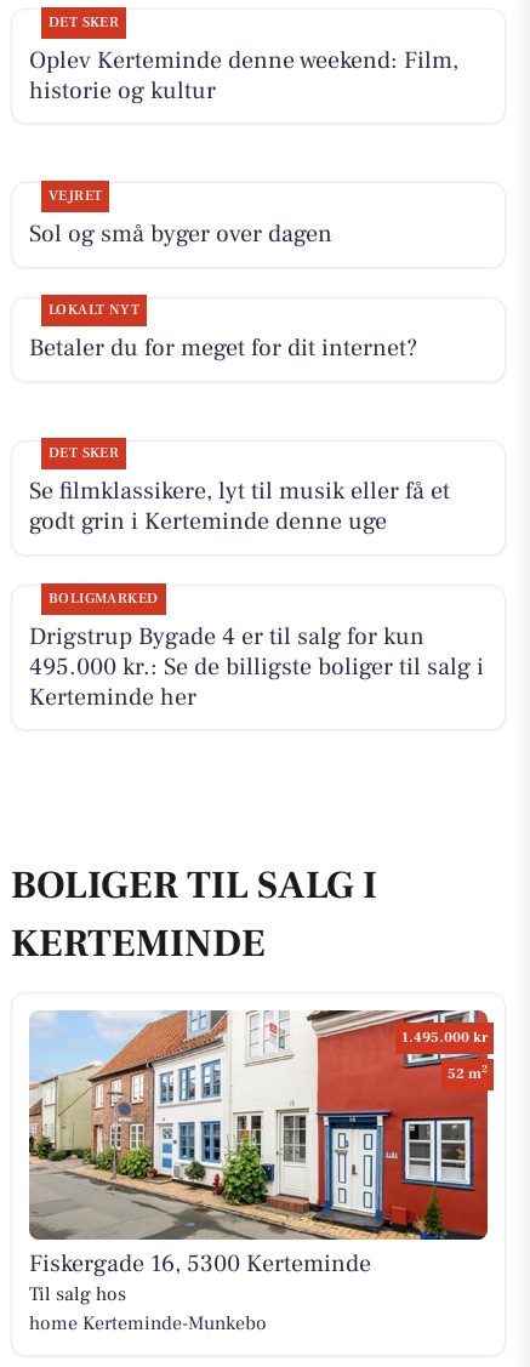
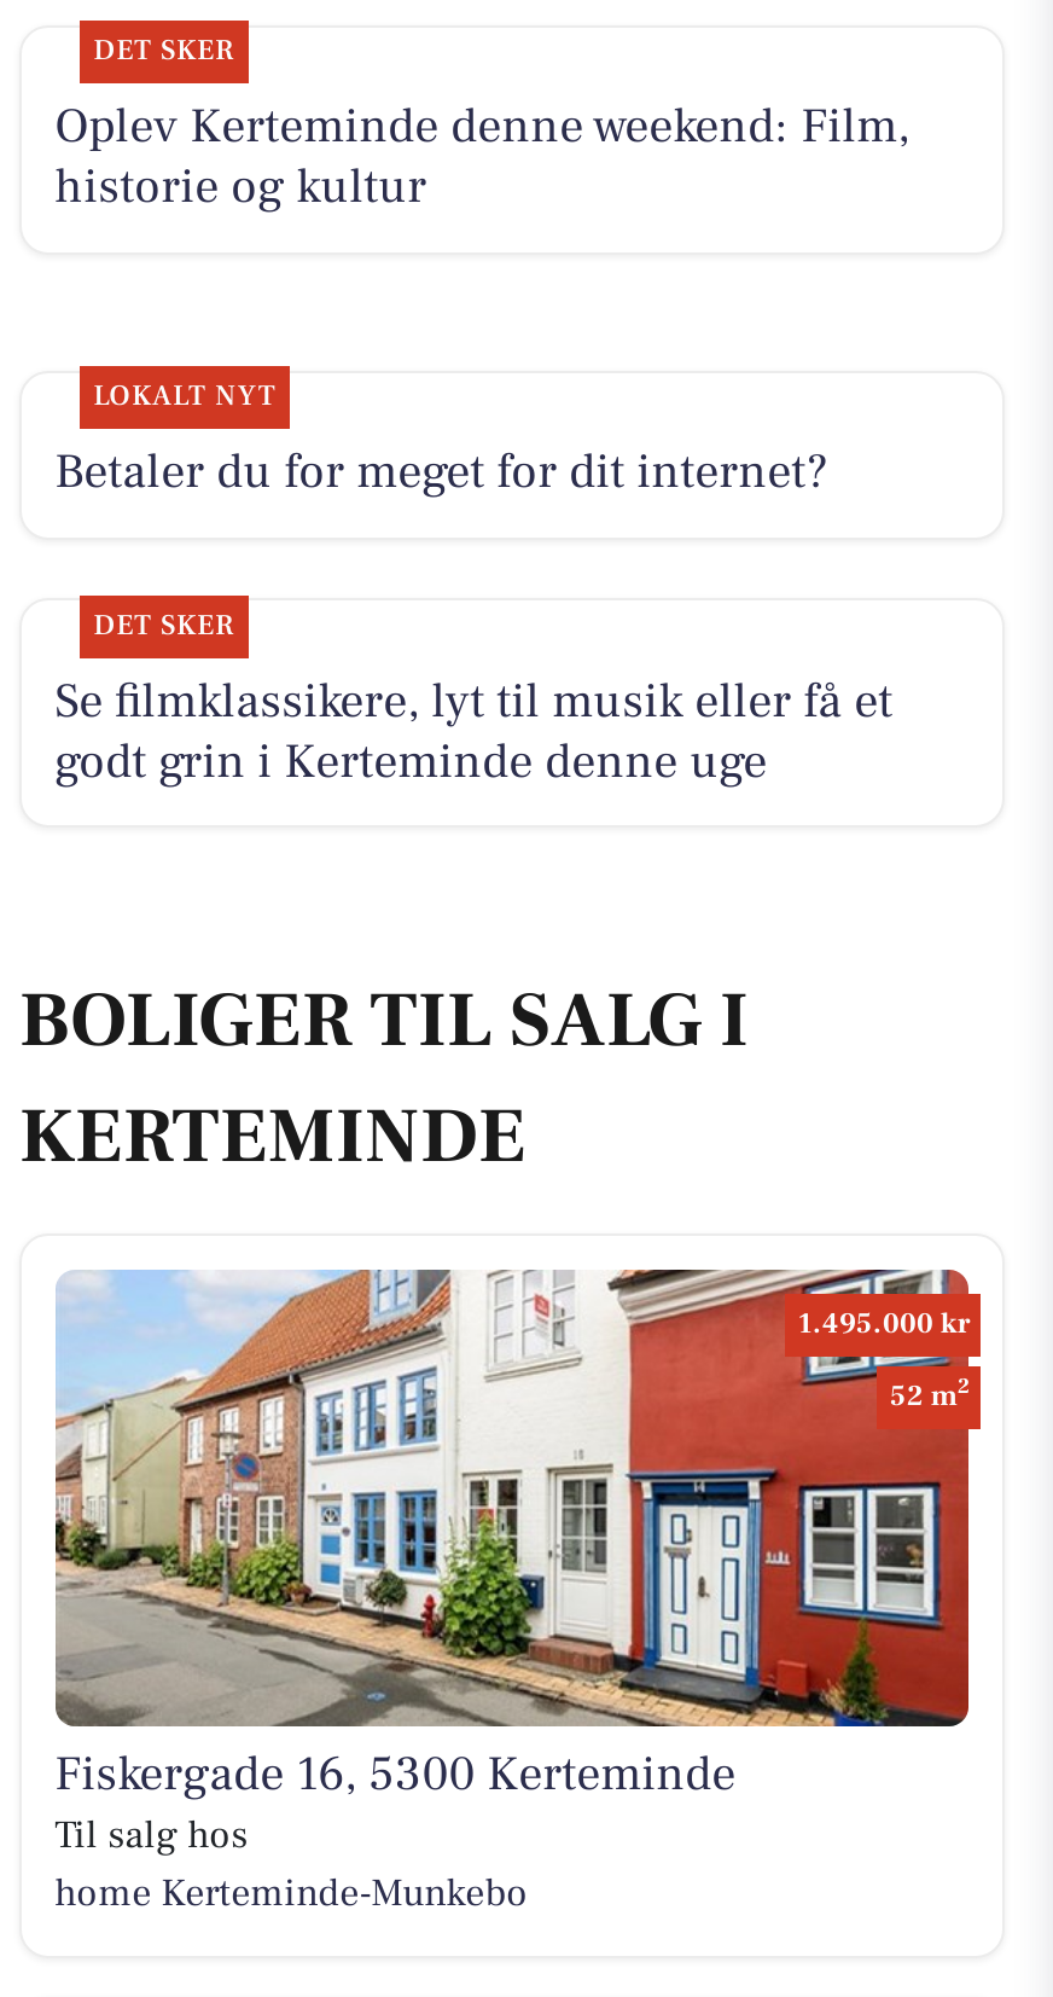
[29,187,332,250] VEJRET | Sol og små byger over dagen -> none
[29,589,483,713] BOLIGMARKED | Drigstrup Bygade 4 er til salg for kun | 495.000 kr.: Se de billigste boliger til salg i | Kerteminde her -> none

